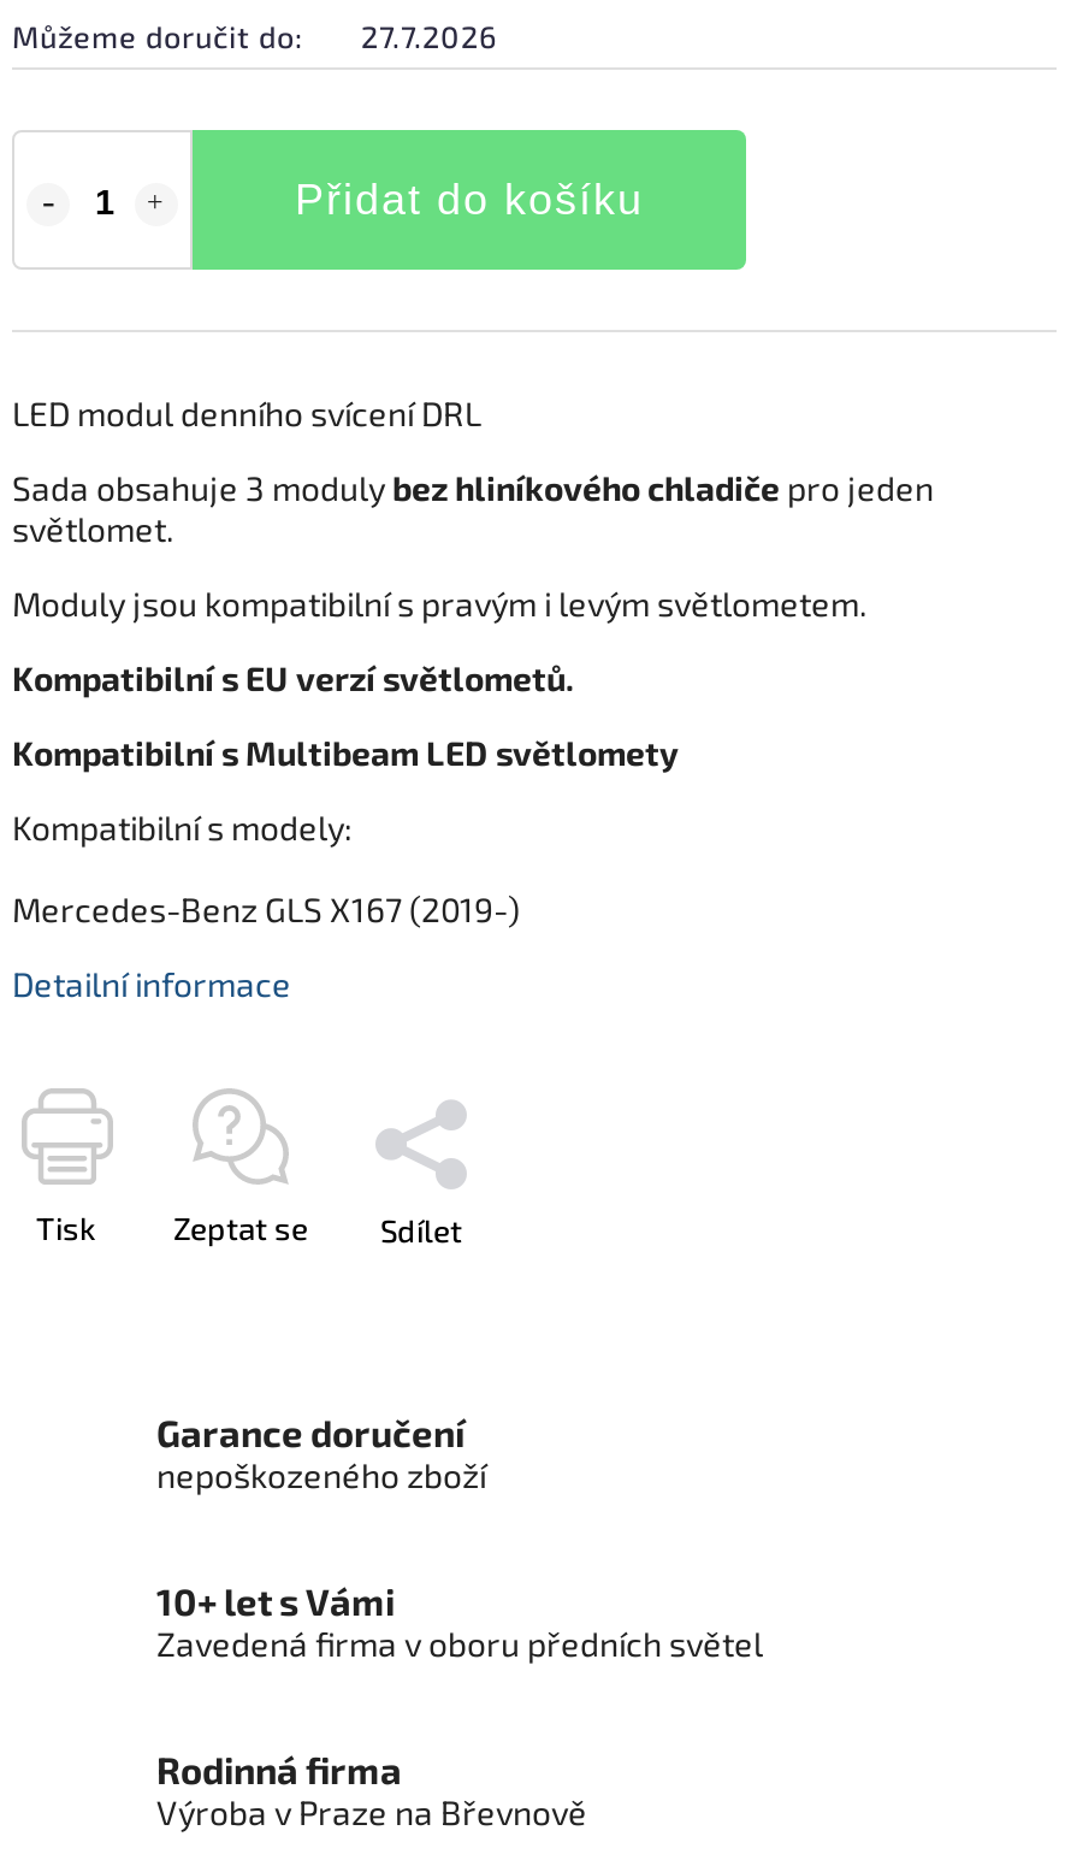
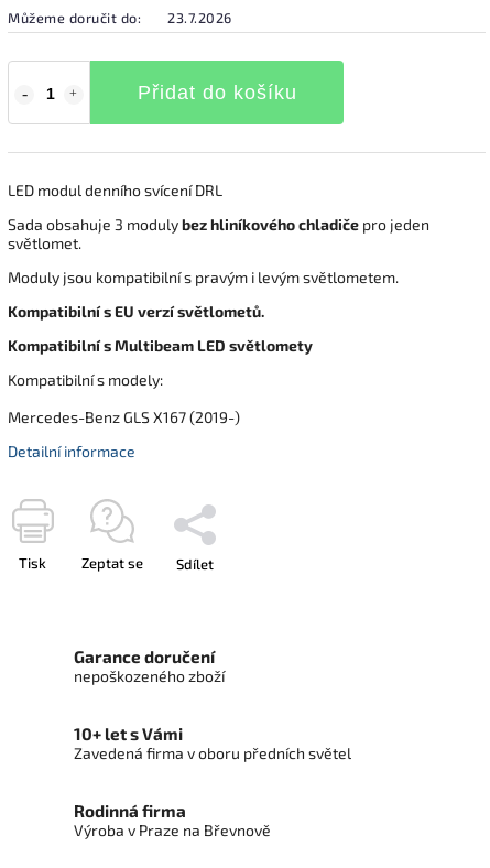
[12,16,497,54] Můžeme doručit do: 27.7.2026 -> [8,8,232,26] Můžeme doručit do: 23.7.2026

